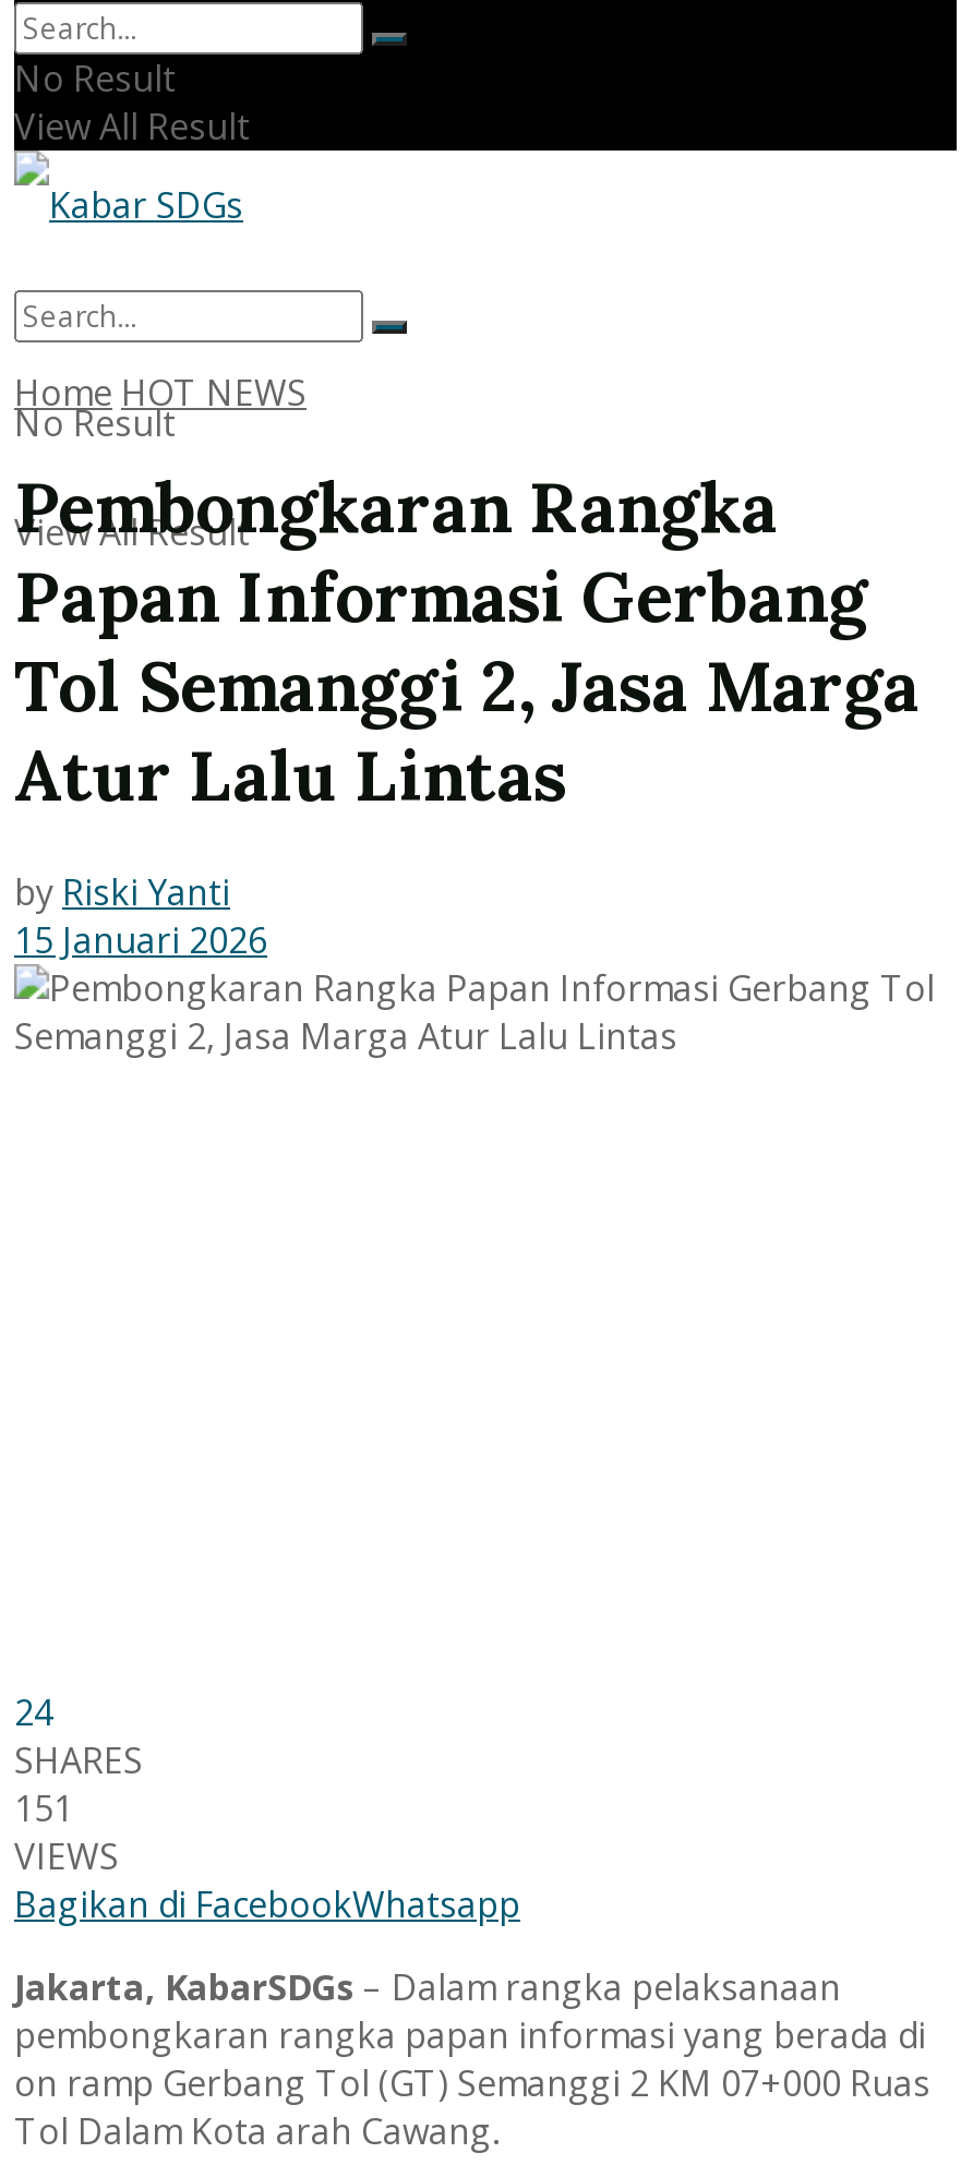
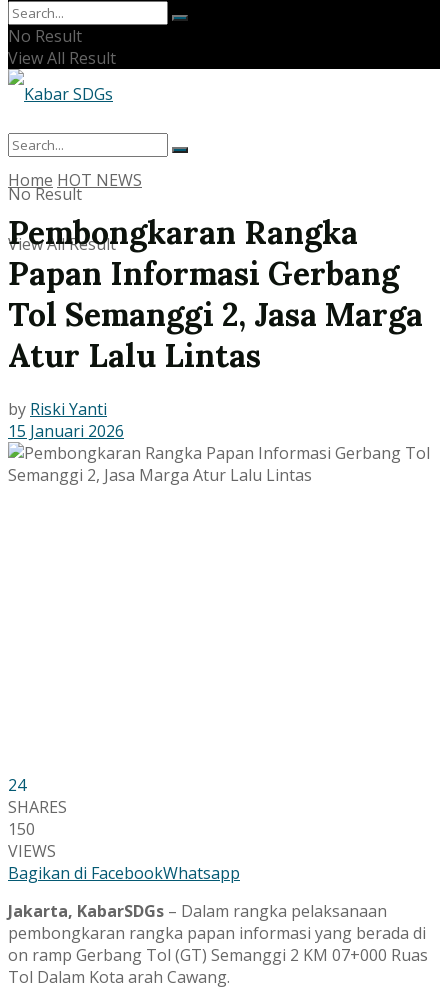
[14,1784,73,1832] 151 -> [8,818,35,840] 150

